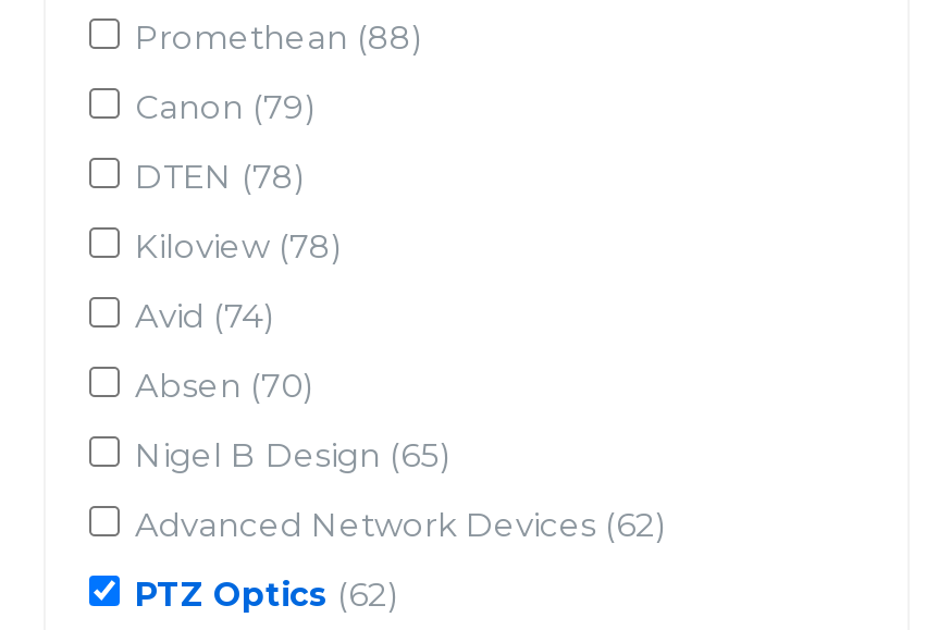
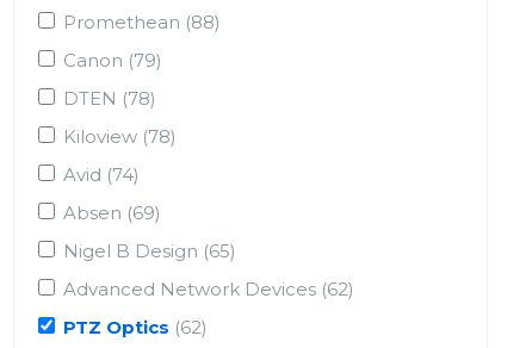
[135,365,313,406] Absen (70) -> [63,202,161,224] Absen (69)

